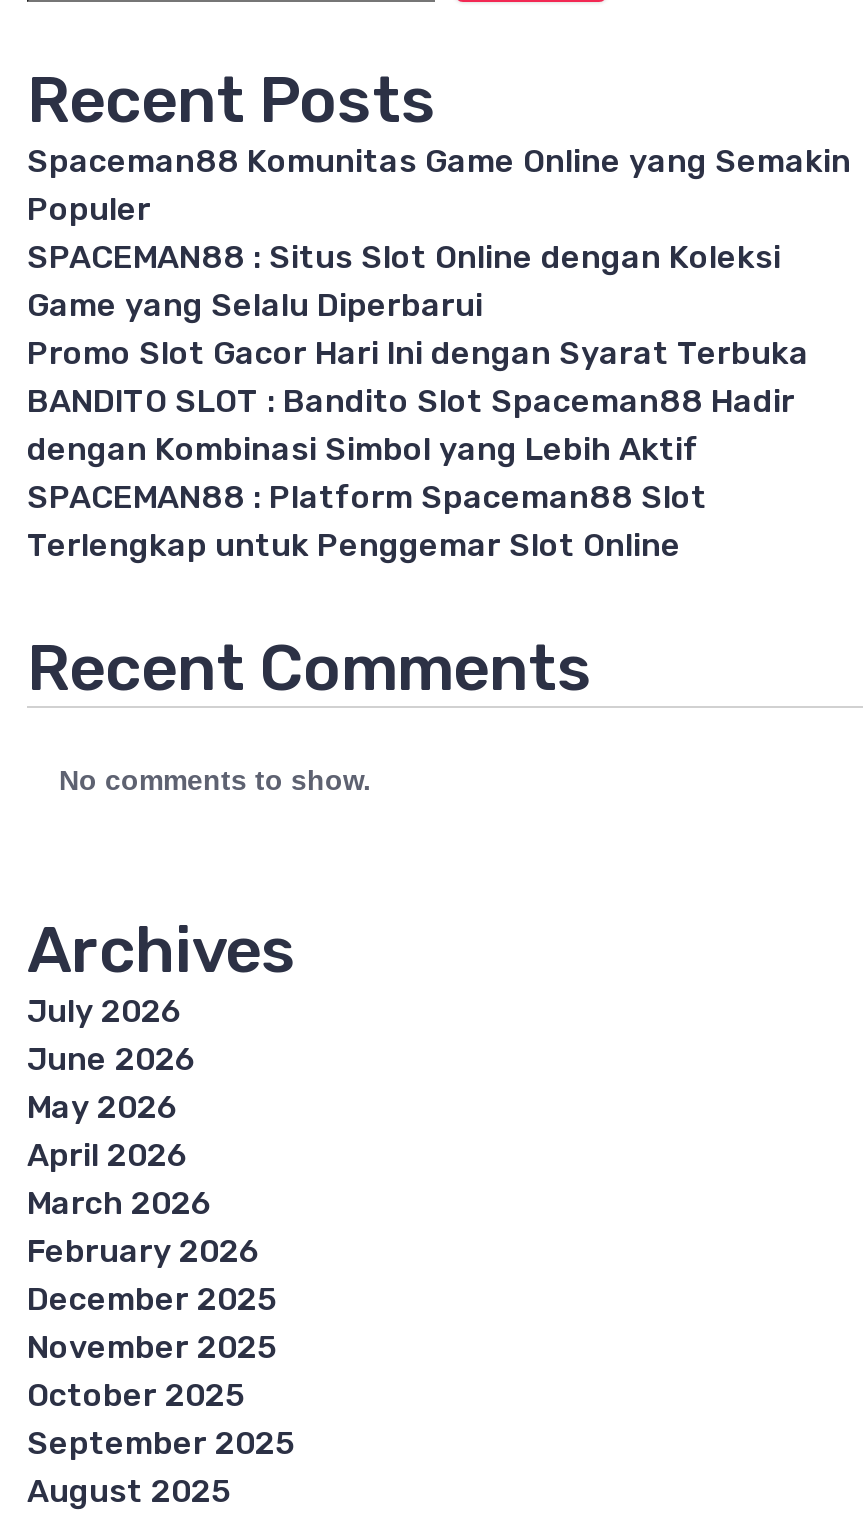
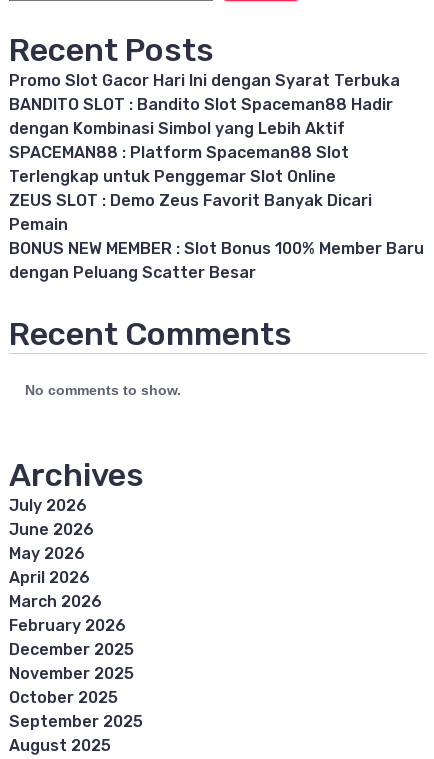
[27,142,851,324] Spaceman88 Komunitas Game Online yang Semakin | Populer | SPACEMAN88 : Situs Slot Online dengan Koleksi | Game yang Selalu Diperbarui -> none
moved [27,334,809,564] -> [9,71,400,186]: Promo Slot Gacor Hari Ini dengan Syarat Terbuka | BANDITO SLOT : Bandito Slot Spaceman88 Hadir | dengan Kombinasi Simbol yang Lebih Aktif | SPACEMAN88 : Platform Spaceman88 Slot | Terlengkap untuk Penggemar Slot Online
none -> [9,191,424,282] ZEUS SLOT : Demo Zeus Favorit Banyak Dicari | Pemain | BONUS NEW MEMBER : Slot Bonus 100% Member Baru | dengan Peluang Scatter Besar

